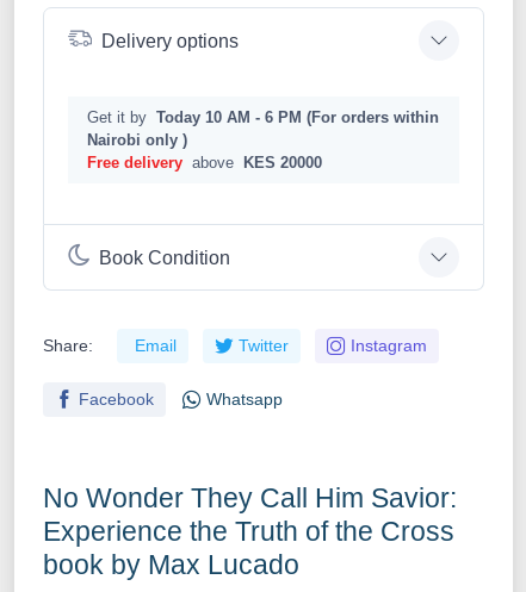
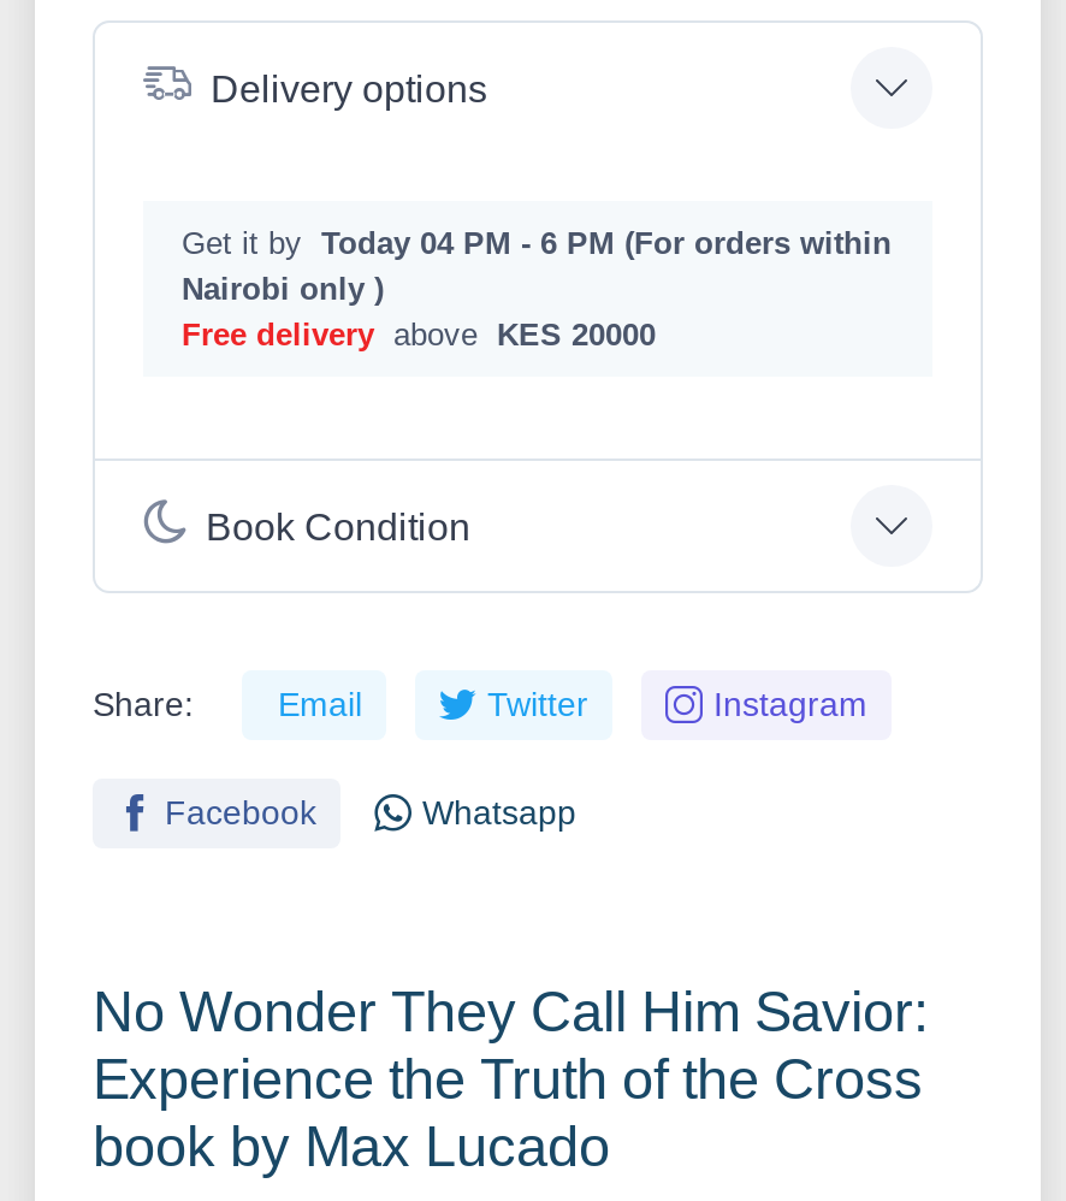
[87,109,439,127] Get it by Today 10 AM - 6 PM (For orders within -> [182,226,892,262] Get it by Today 04 PM - 6 PM (For orders within

